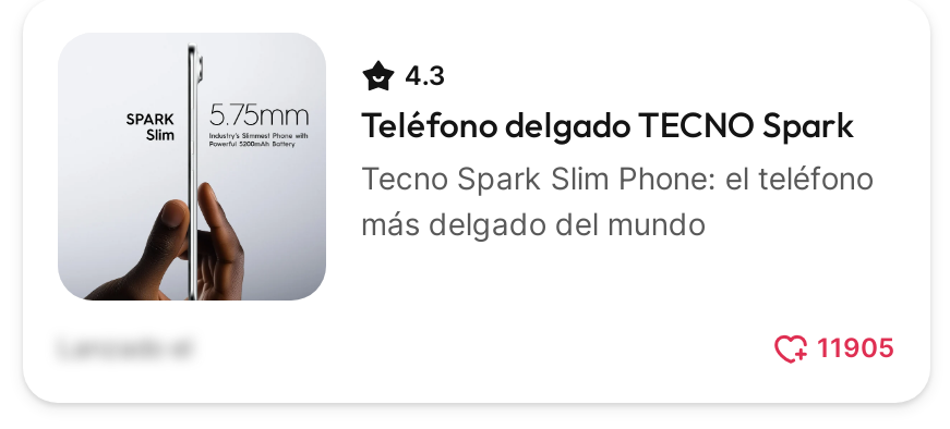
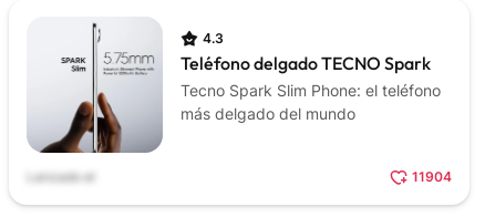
[817,331,895,364] 11905 -> [412,168,452,185] 11904

